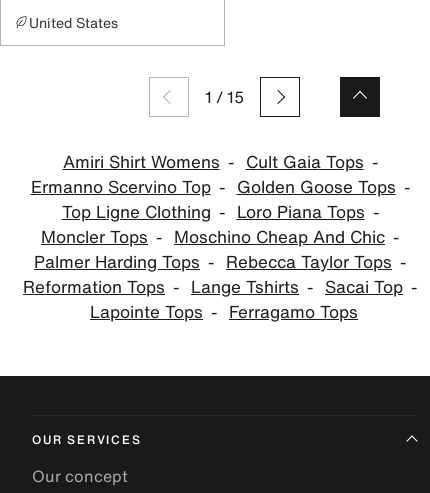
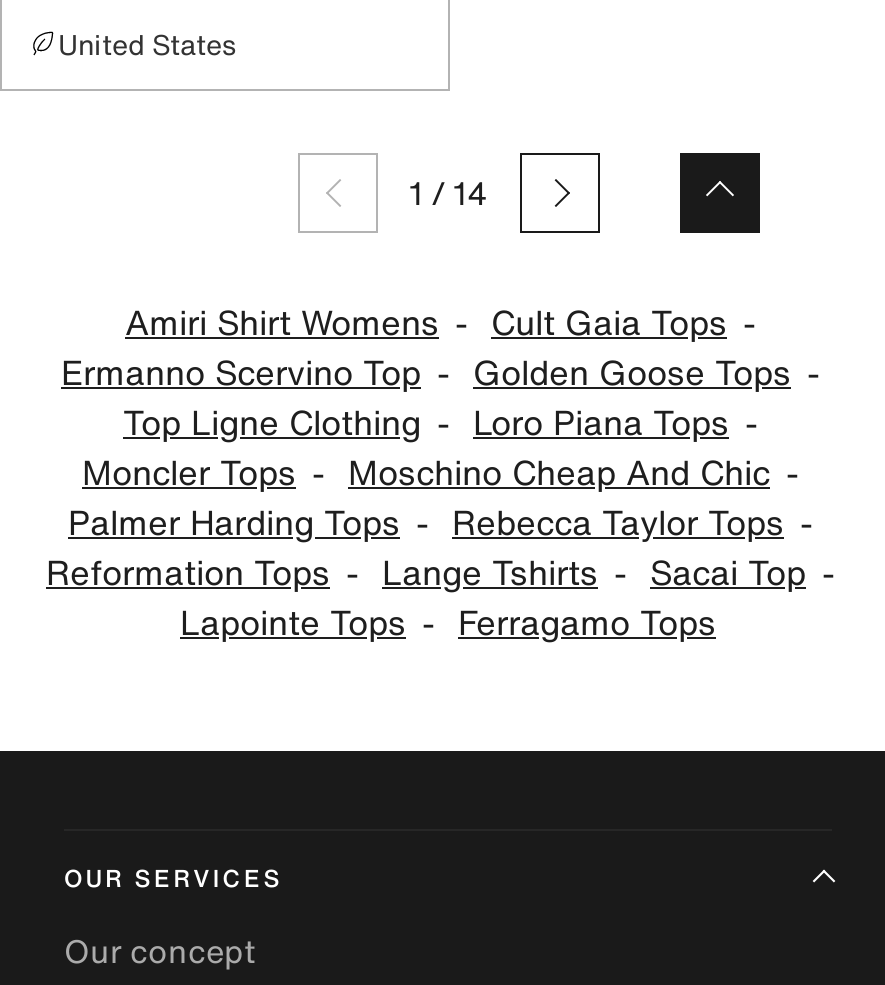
[204,84,243,108] 1 / 15 -> [409,168,487,216] 1 / 14

